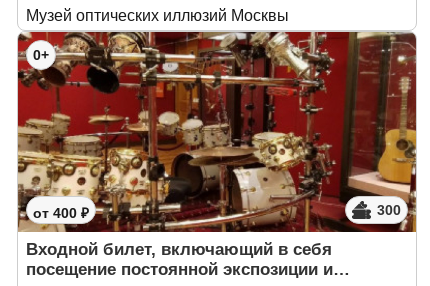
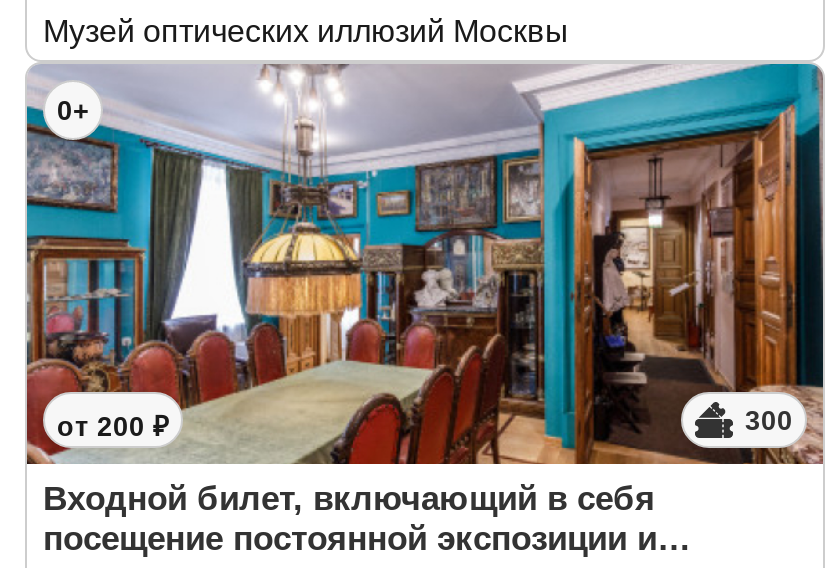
[17,31,417,233] [image] | от 400 ₽ -> [25,62,825,466] [image] | от 200 ₽

